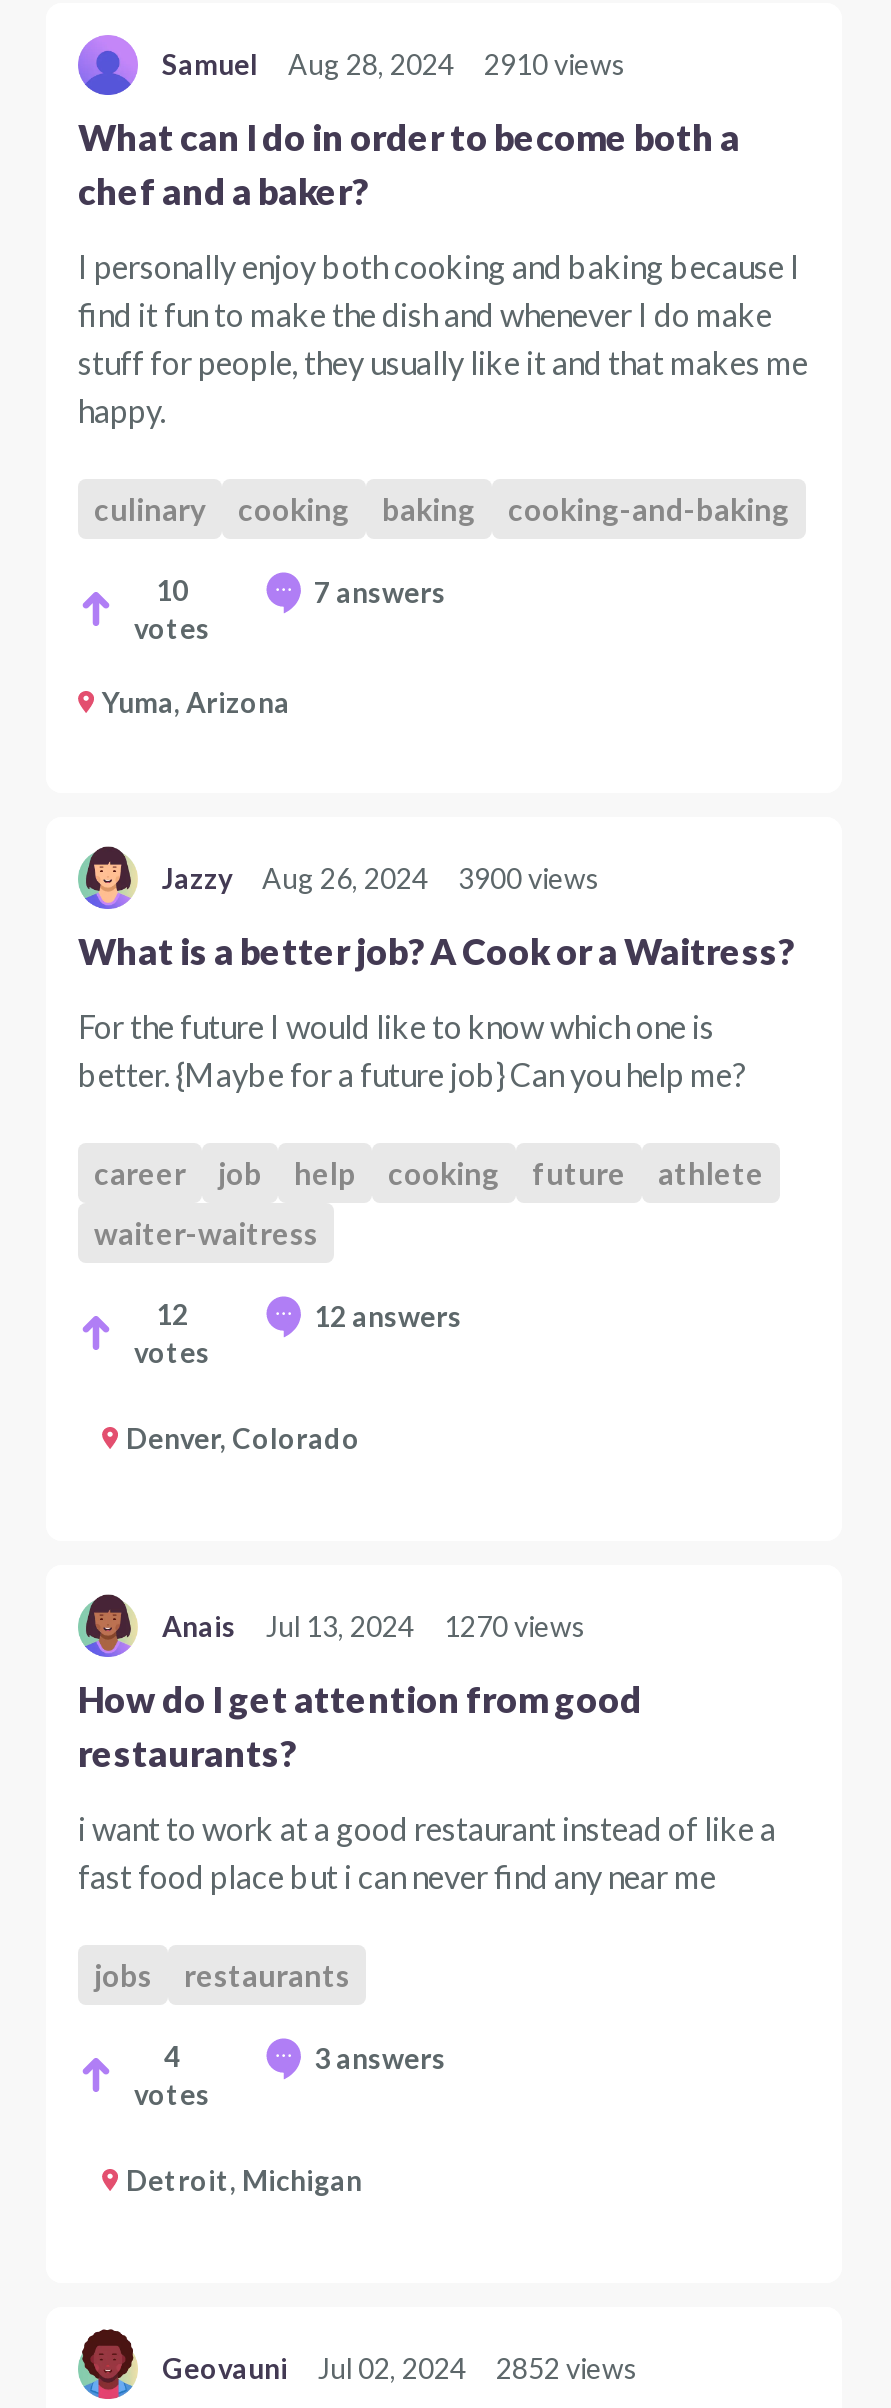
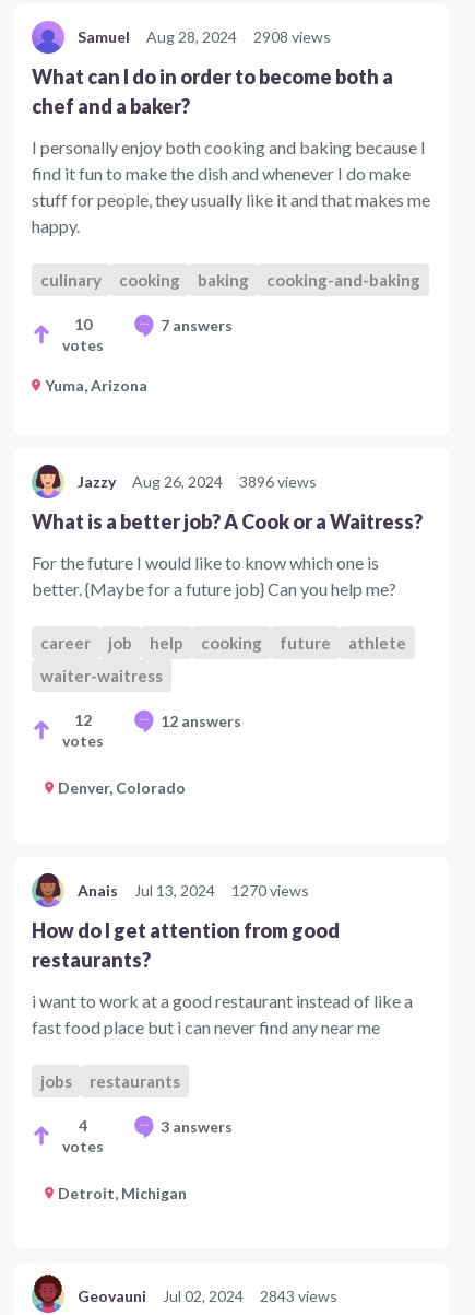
[162,48,626,82] Samuel Aug 28, 2024 2910 views -> [78,28,331,46] Samuel Aug 28, 2024 2908 views
[162,862,600,896] Jazzy Aug 26, 2024 3900 views -> [78,473,317,491] Jazzy Aug 26, 2024 3896 views
[162,2352,638,2386] Geovauni Jul 02, 2024 2852 views -> [78,1287,337,1305] Geovauni Jul 02, 2024 2843 views

